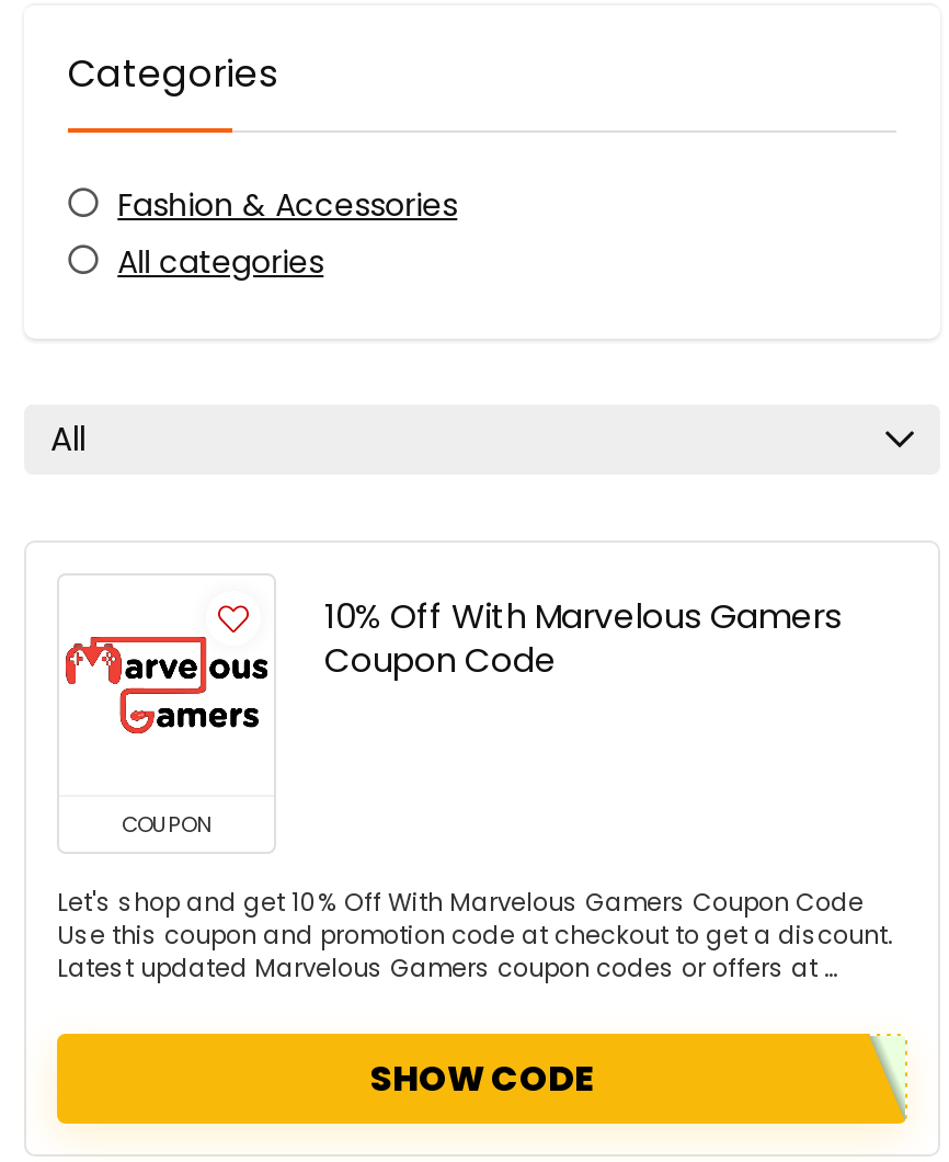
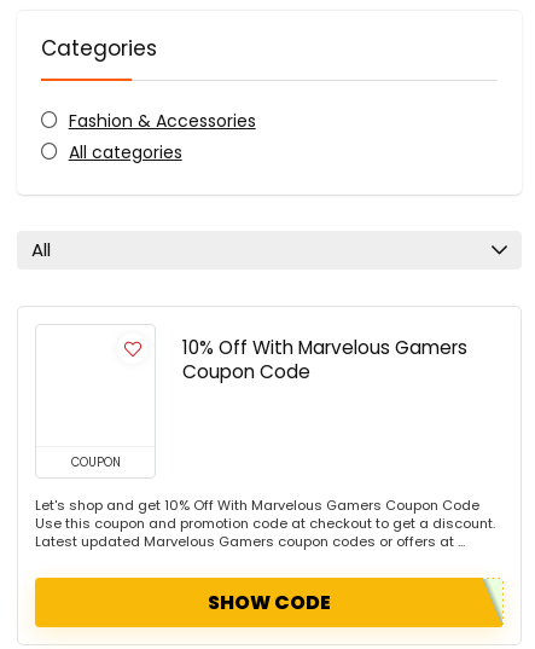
[64,635,270,736] [image] -> none

